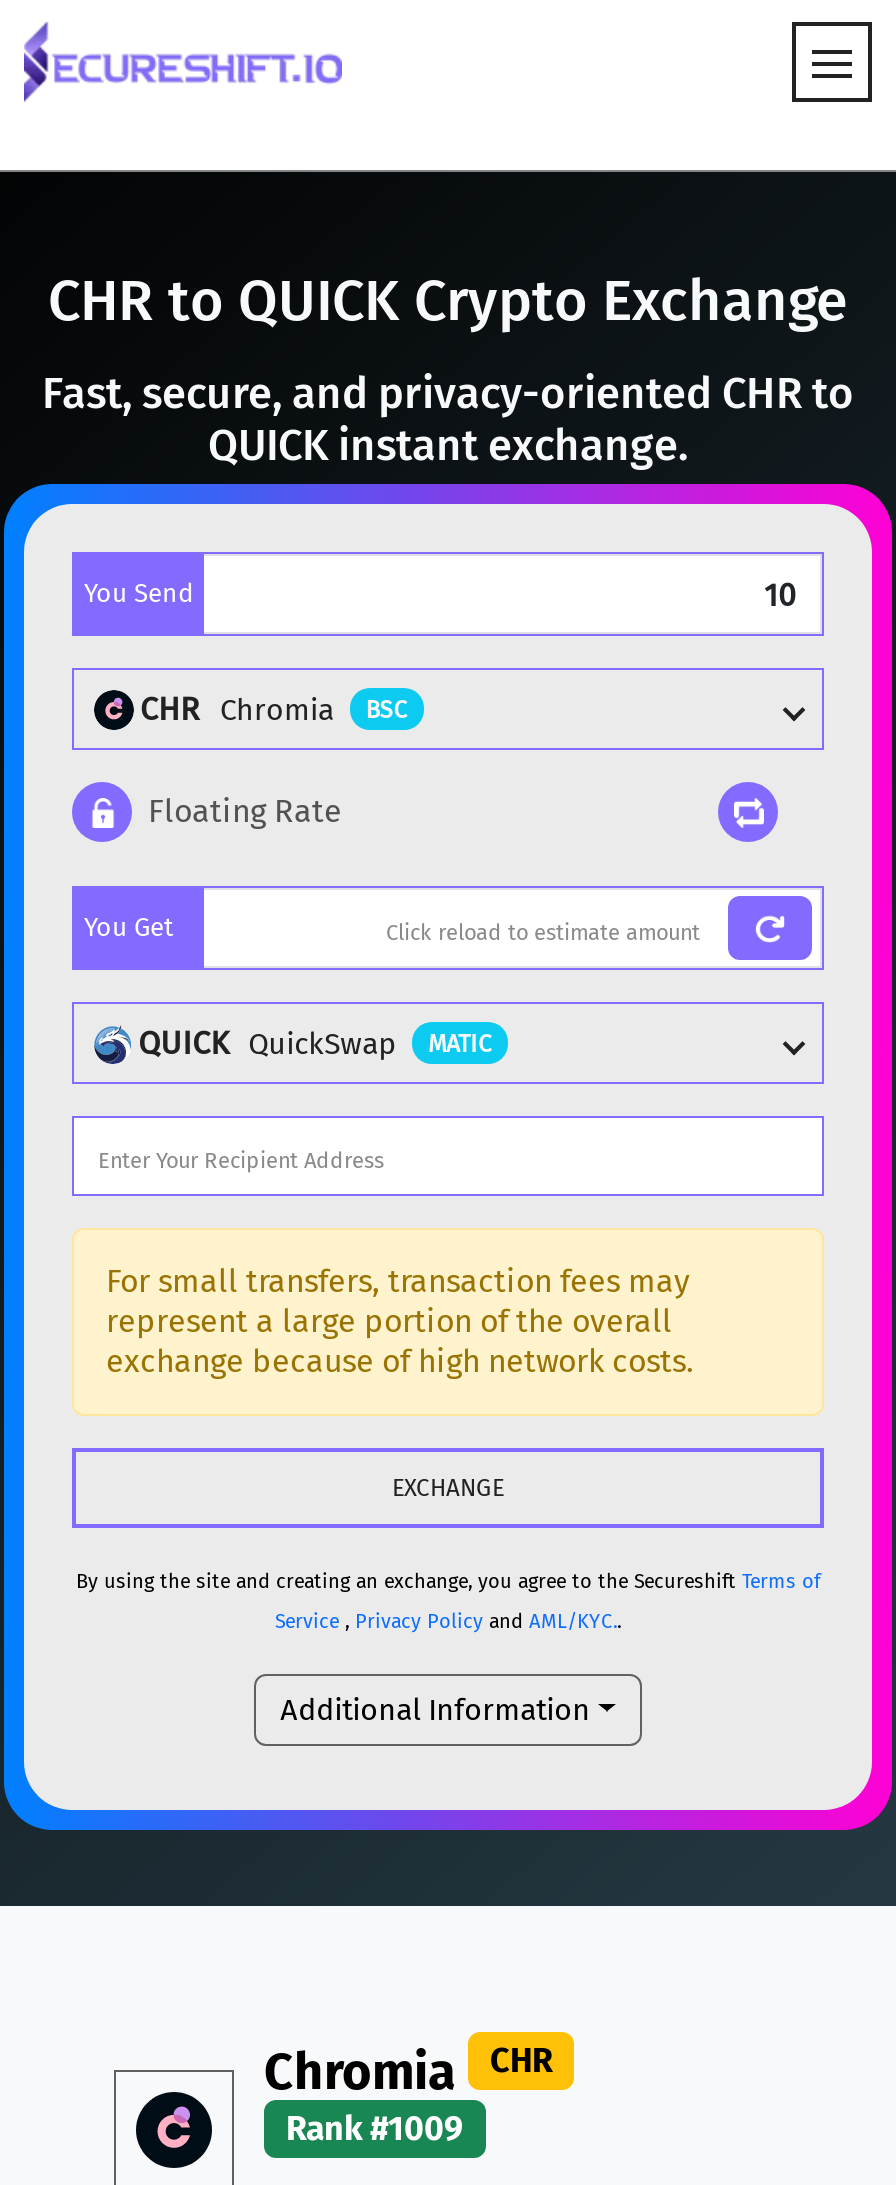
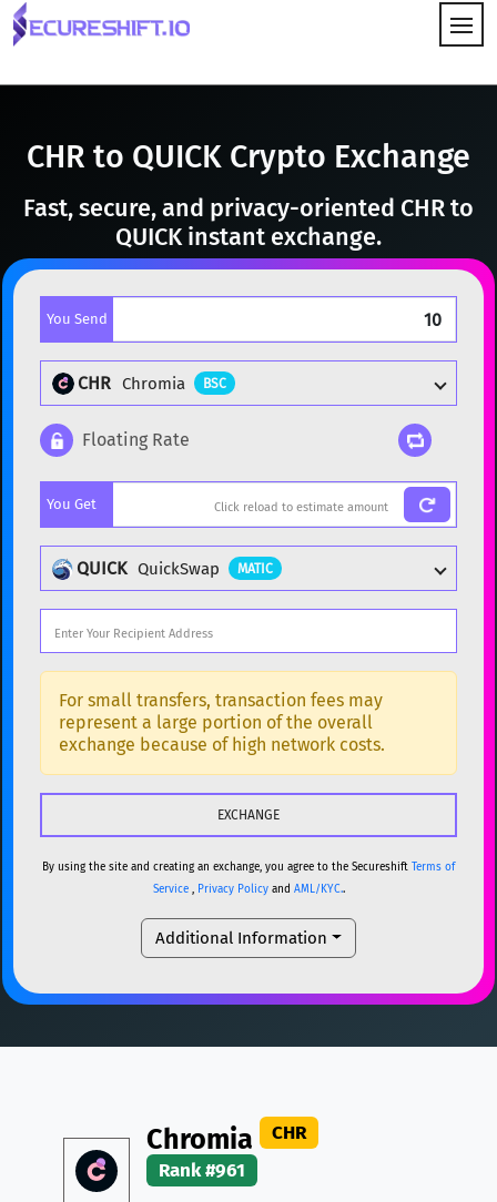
[286,2107,464,2149] Rank #1009 -> [159,1158,245,1182] Rank #961

